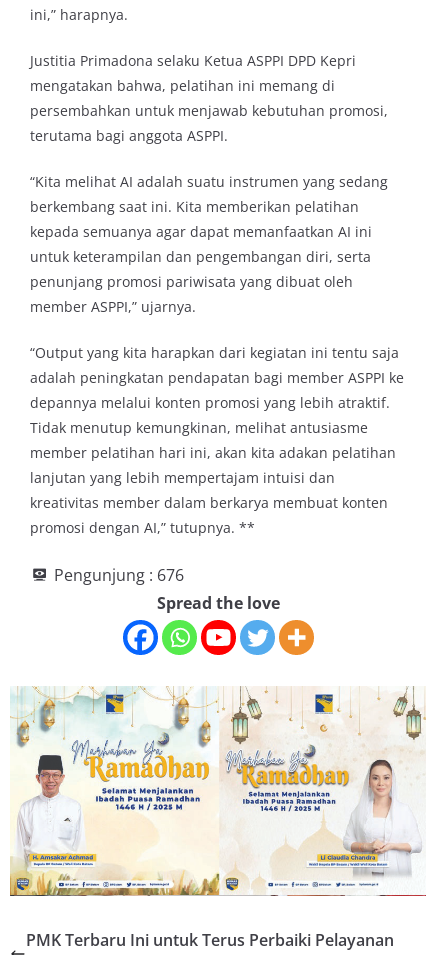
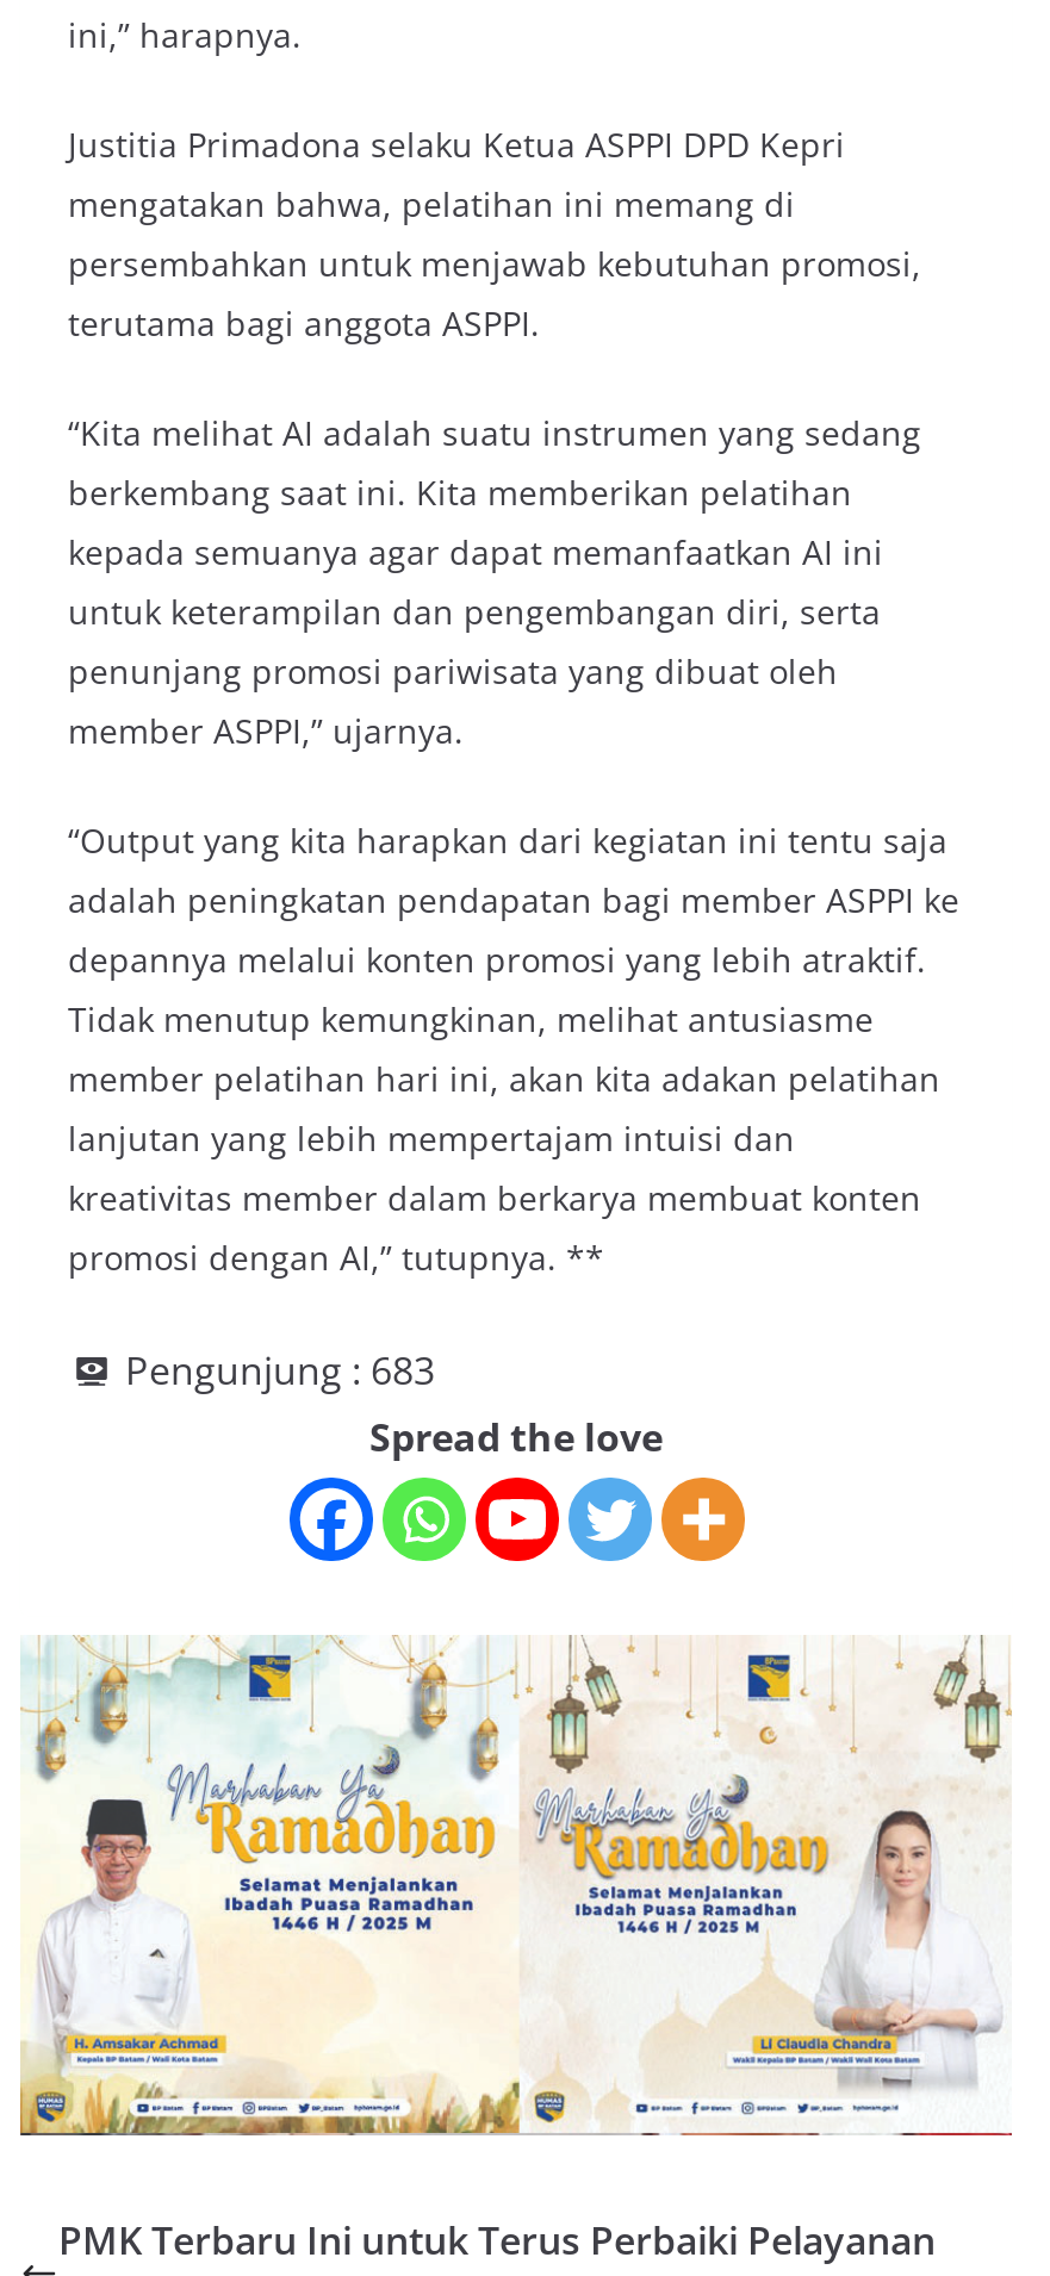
[54,564,184,586] Pengunjung : 676 -> [125,1343,435,1396] Pengunjung : 683

